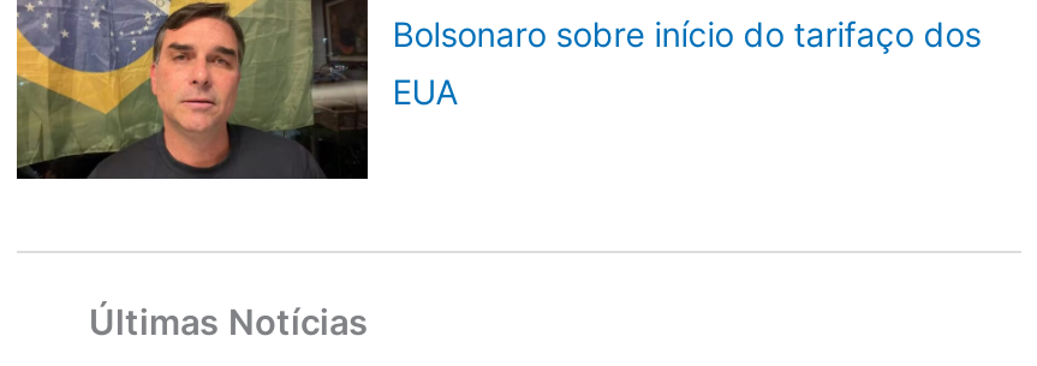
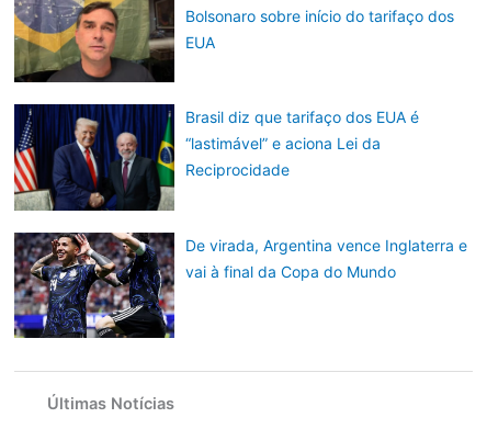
none -> [13,103,419,212] [image] | Brasil diz que tarifaço dos EUA é | “lastimável” e aciona Lei da | Reciprocidade
none -> [13,232,468,339] [image] | De virada, Argentina vence Inglaterra e | vai à final da Copa do Mundo

